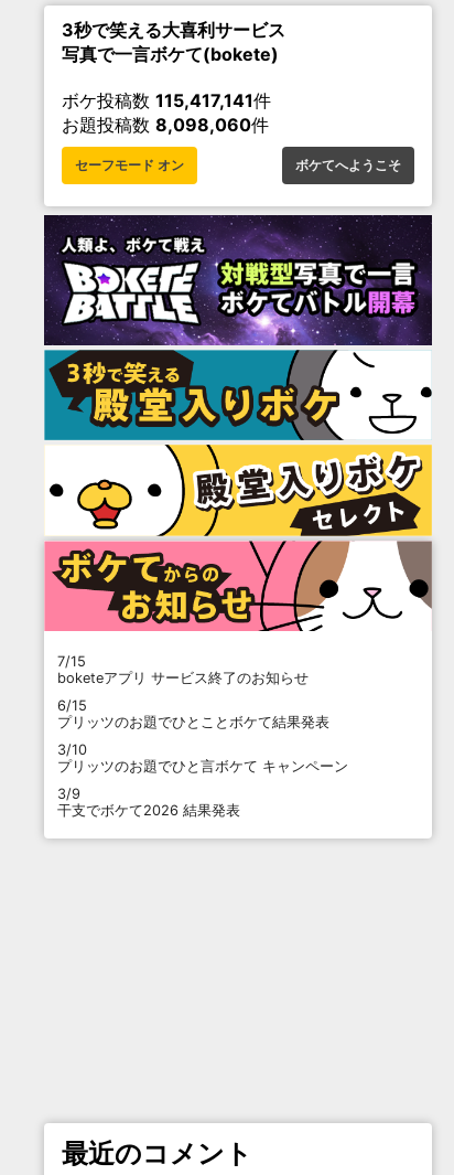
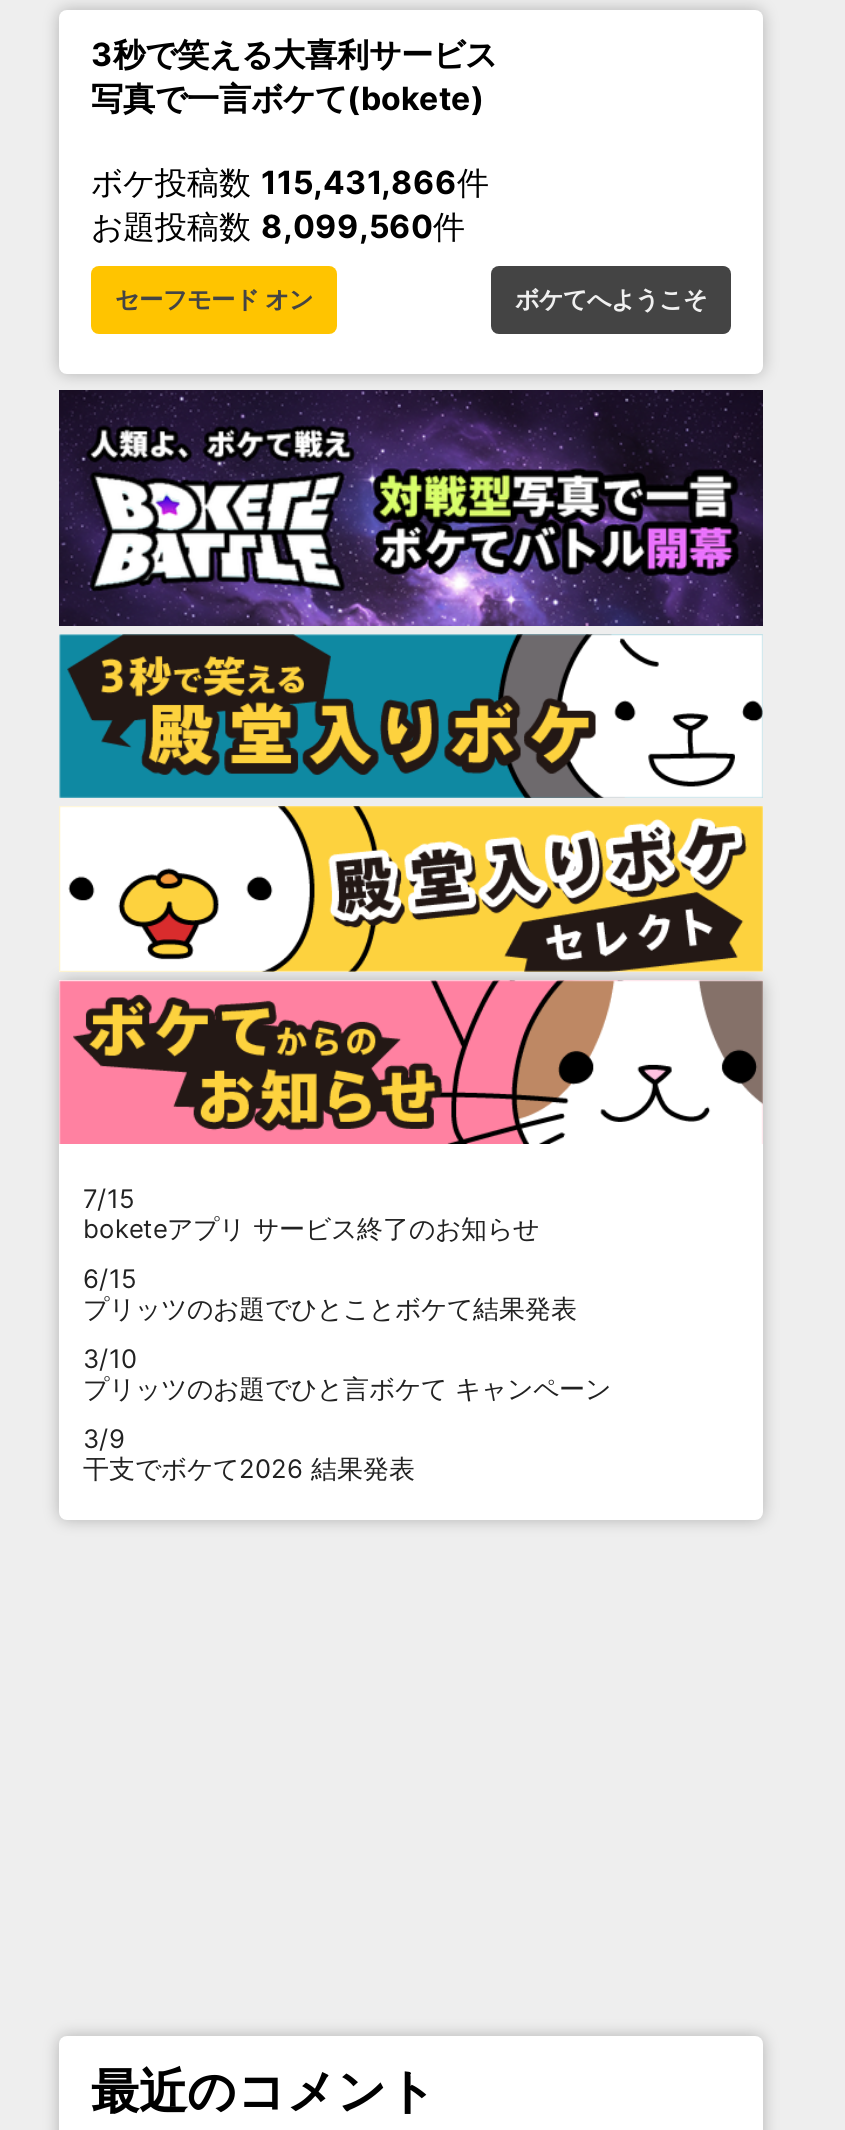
[62,90,271,112] ボケ投稿数115,417,141件 -> [91,162,489,202] ボケ投稿数115,431,866件
[62,114,269,136] お題投稿数8,098,060件 -> [91,206,465,246] お題投稿数8,099,560件

